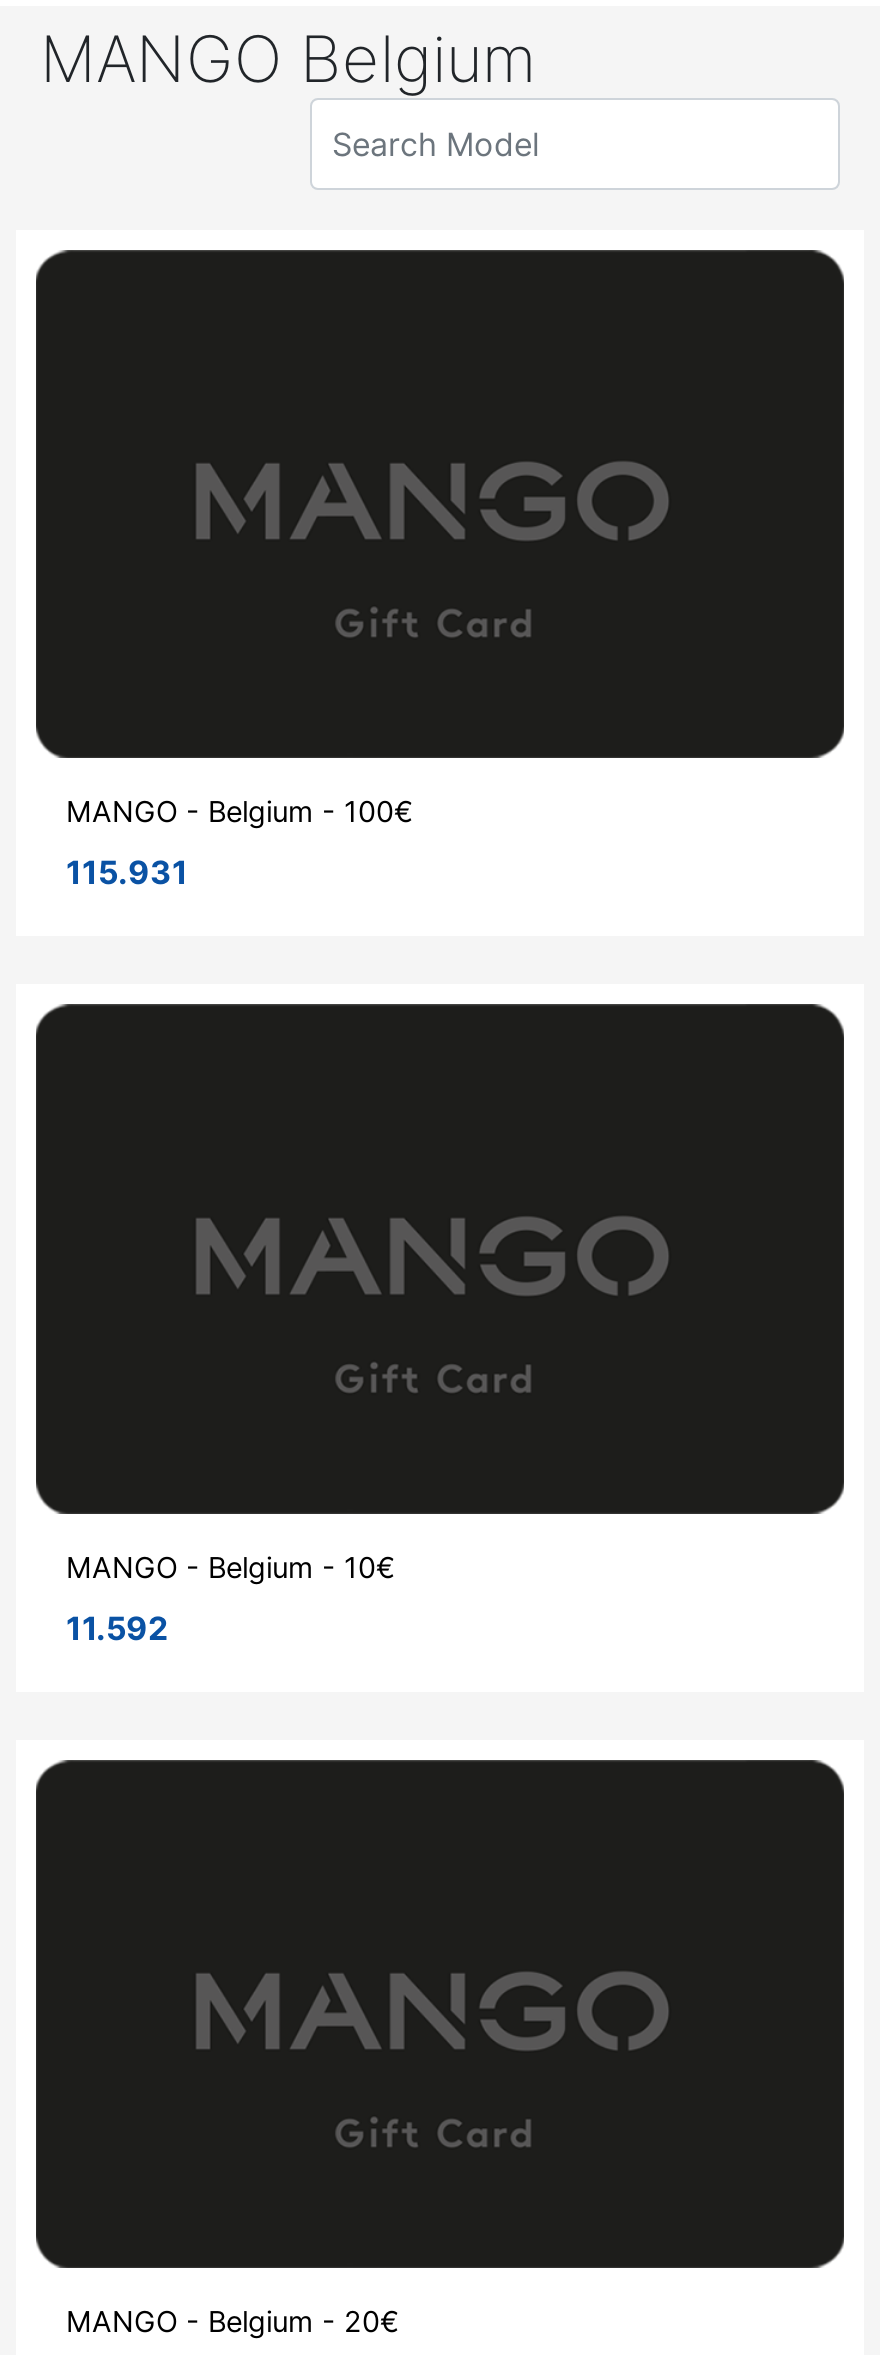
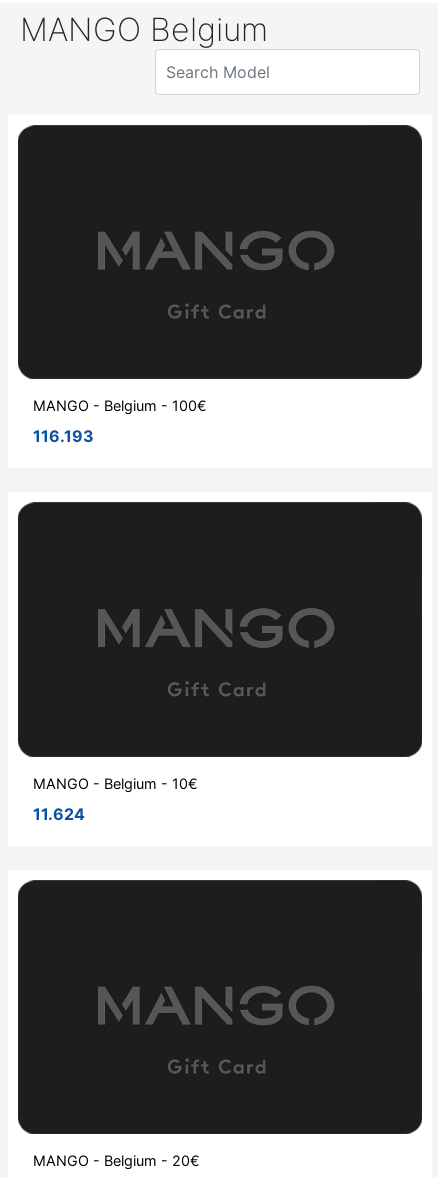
[66,853,188,893] 115.931 -> [33,426,94,446] 116.193
[66,1607,168,1647] 11.592 -> [33,804,85,824] 11.624

